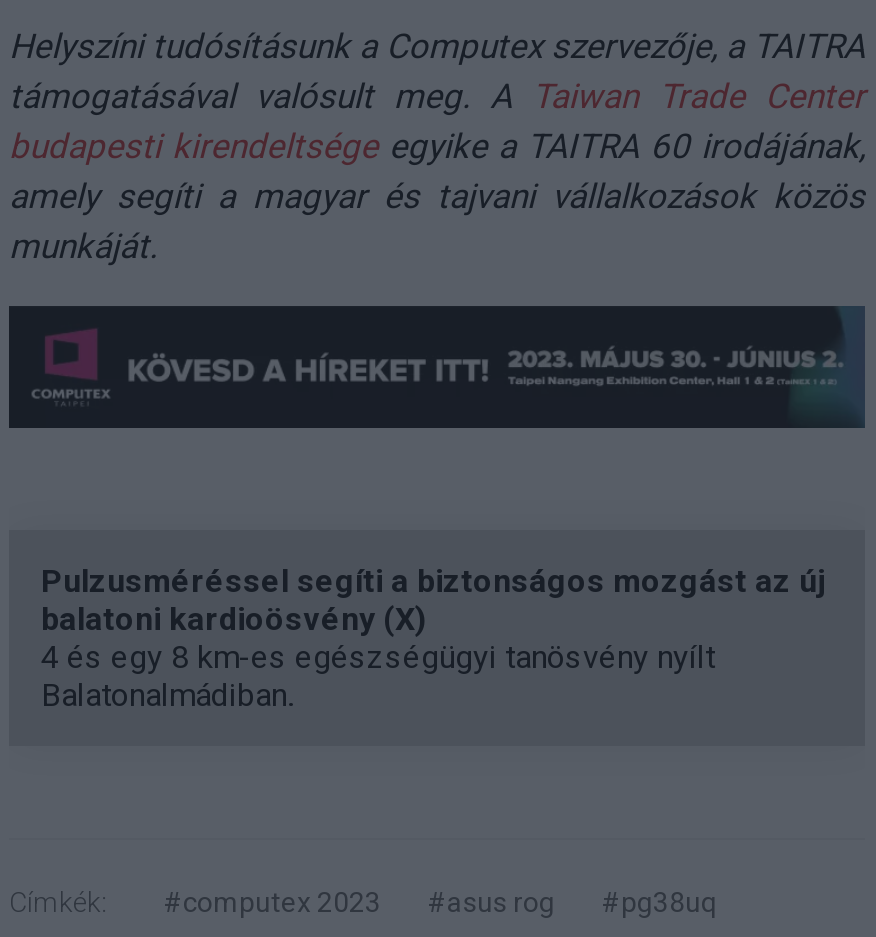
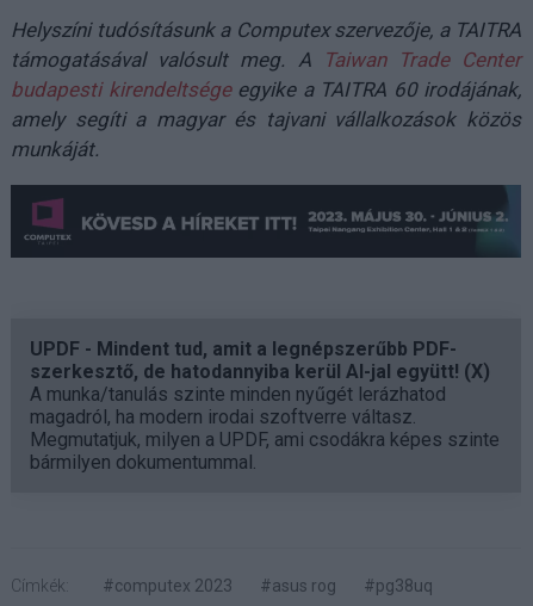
[41,562,825,714] Pulzusméréssel segíti a biztonságos mozgást az új | balatoni kardioösvény (X) | 4 és egy 8 km-es egészségügyi tanösvény nyílt | Balatonalmádiban. -> [30,337,500,473] UPDF - Mindent tud, amit a legnépszerűbb PDF- | szerkesztő, de hatodannyiba kerül AI-jal együtt! (X) | A munka/tanulás szinte minden nyűgét lerázhatod | magadról, ha modern irodai szoftverre váltasz. | Megmutatjuk, milyen a UPDF, ami csodákra képes szinte | bármilyen dokumentummal.

